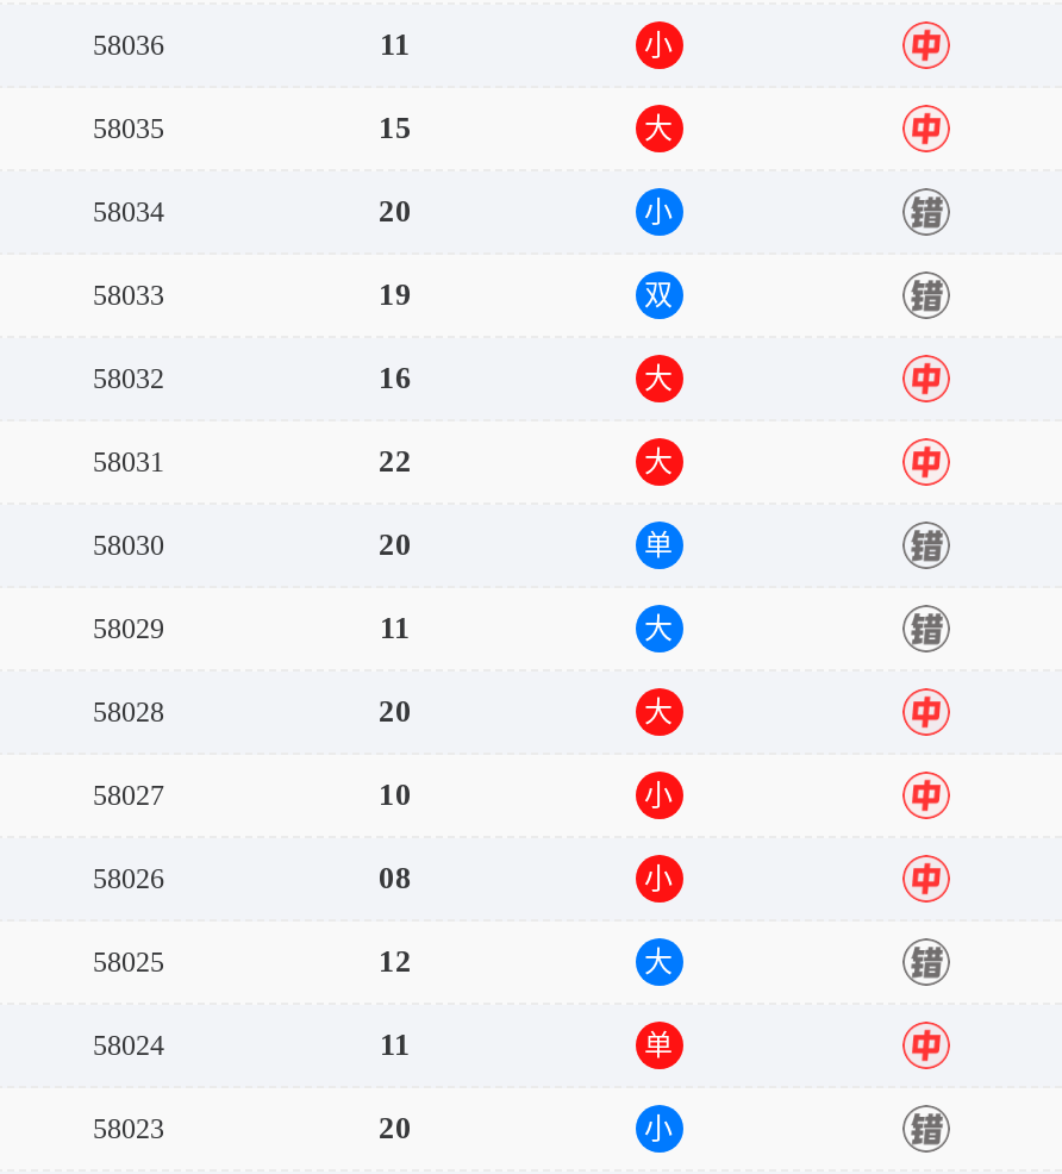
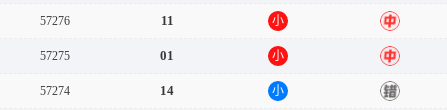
[93,29,164,62] 58036 -> [40,14,70,28] 57276
[93,110,939,812] 58035 | 15 | 大 | 中 | 58034 | 20 | 小 | 错 | 58033 | 19 | 双 | 错 | 58032 | 16 | 大 | 中 | 58031 | 22 | 大 | 中 | 58030 | 20 | 单 | 错 | 58029 | 11 | 大 | 错 | 58028 | 20 | 大 | 中 | 58027 | 10 -> [40,48,174,63] 57275 | 01
[93,860,939,1145] 58026 | 08 | 小 | 中 | 58025 | 12 | 大 | 错 | 58024 | 11 | 单 | 中 | 58023 | 20 -> [40,83,174,98] 57274 | 14

